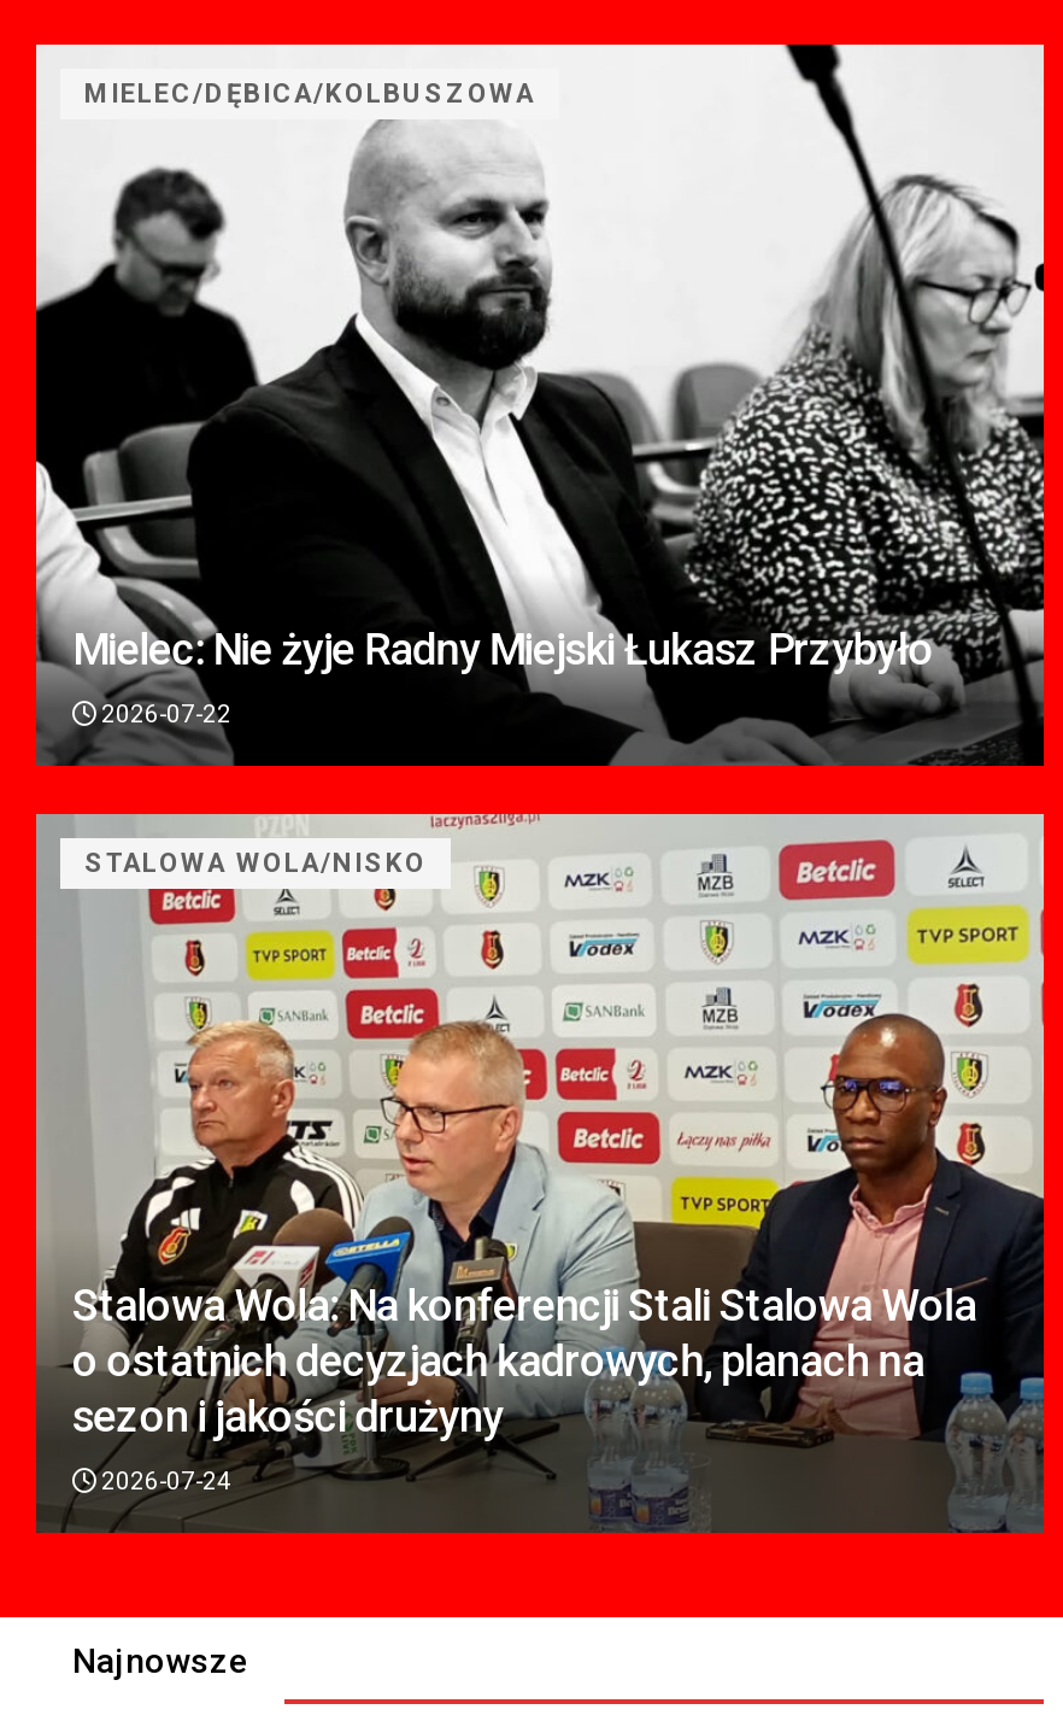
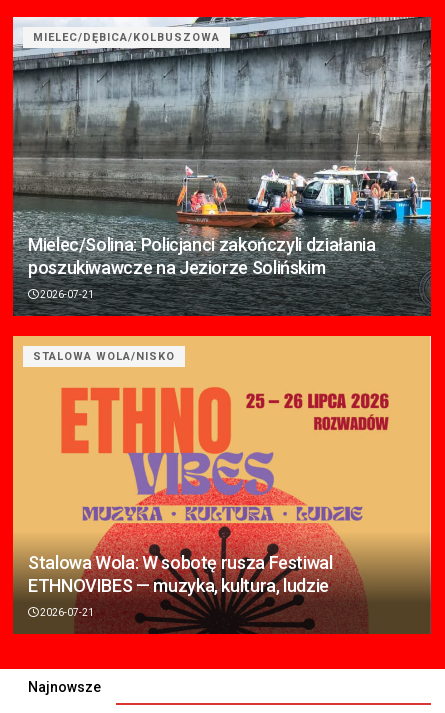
[34,42,1046,766] [image] | Mielec: Nie żyje Radny Miejski Łukasz Przybyło -> [12,16,432,316] [image] | Mielec/Solina: Policjanci zakończyli działania | poszukiwawcze na Jeziorze Solińskim
[96,700,231,726] 2026-07-22 -> [38,289,94,300] 2026-07-21
[36,814,1046,1533] [image] | Stalowa Wola: Na konferencji Stali Stalowa Wola | o ostatnich decyzjach kadrowych, planach na | sezon i jakości drużyny -> [13,336,432,634] [image] | Stalowa Wola: W sobotę rusza Festiwal | ETHNOVIBES — muzyka, kultura, ludzie
[96,1469,231,1495] 2026-07-24 -> [38,607,94,618] 2026-07-21

